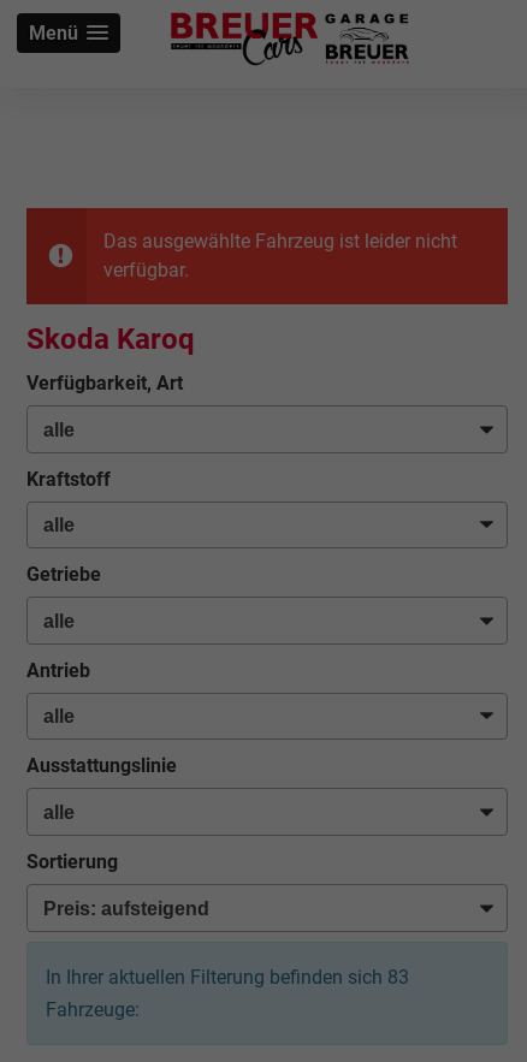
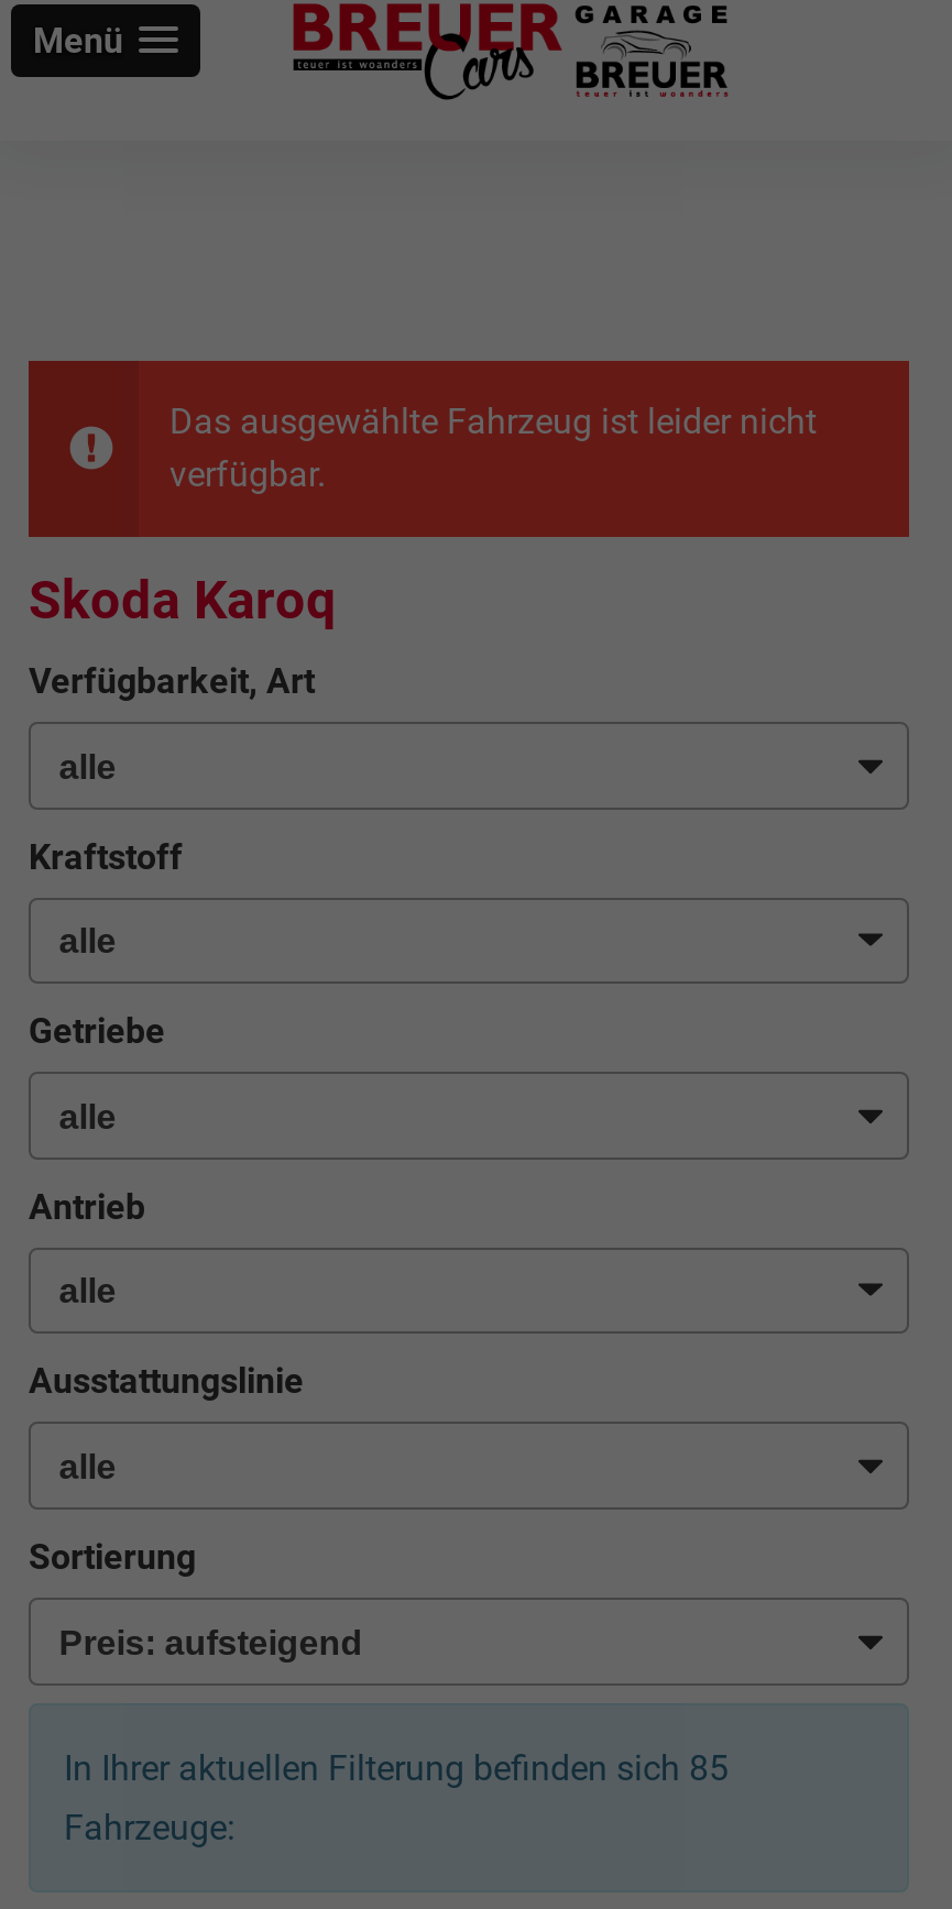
[46,965,409,988] In Ihrer aktuellen Filterung befinden sich 83 -> [64,1746,729,1788] In Ihrer aktuellen Filterung befinden sich 85

